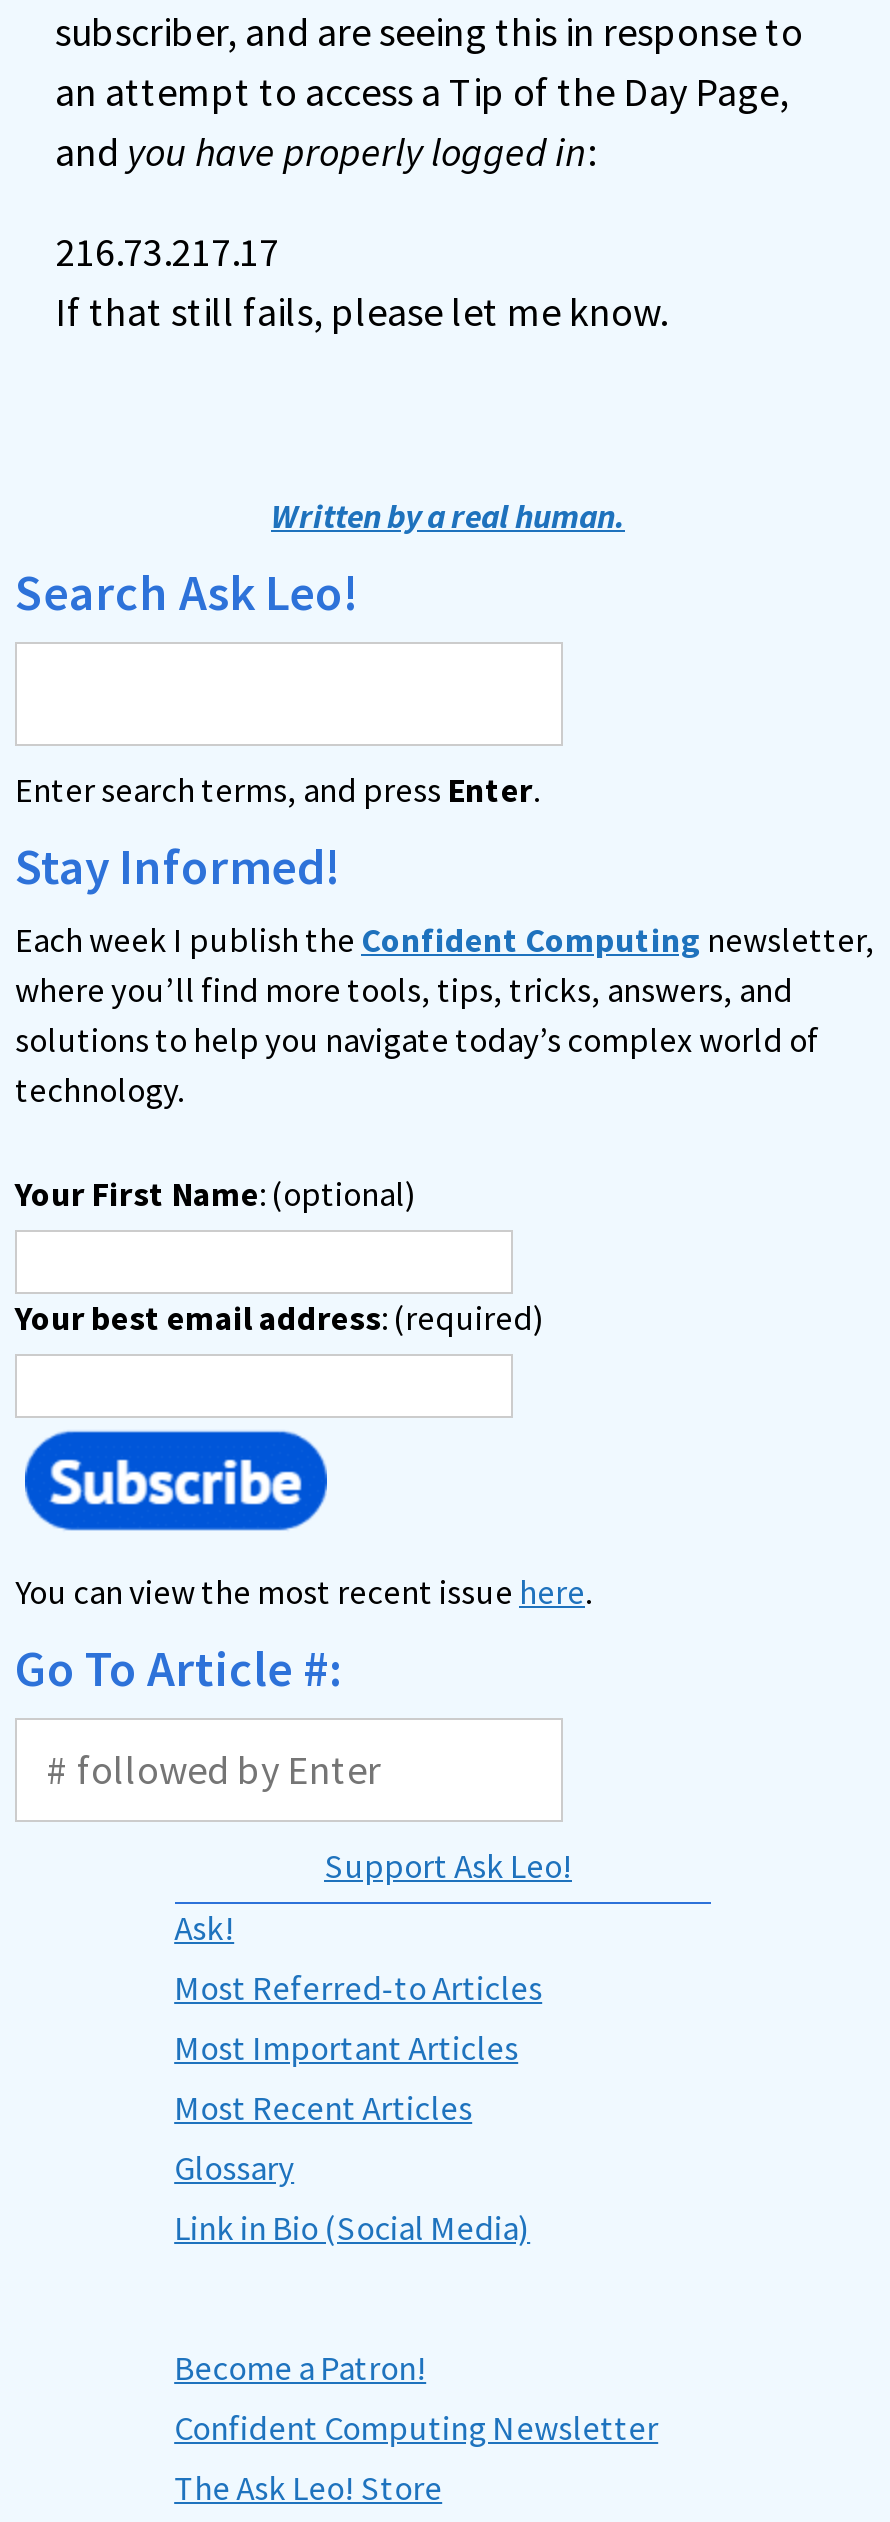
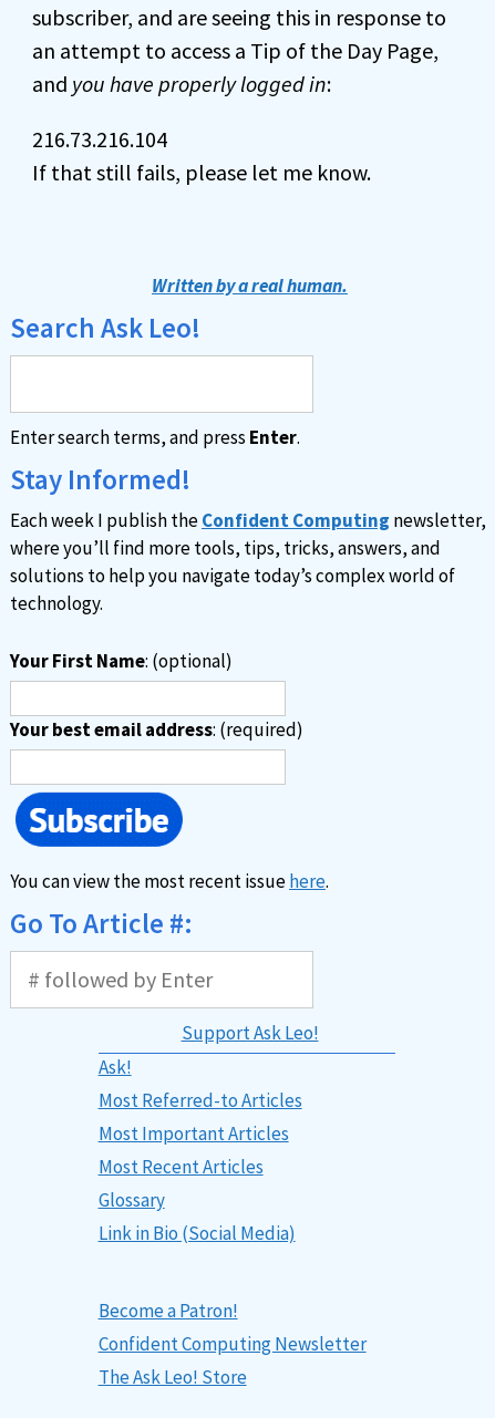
[55,226,279,276] 216.73.217.17 -> [32,125,167,153] 216.73.216.104

